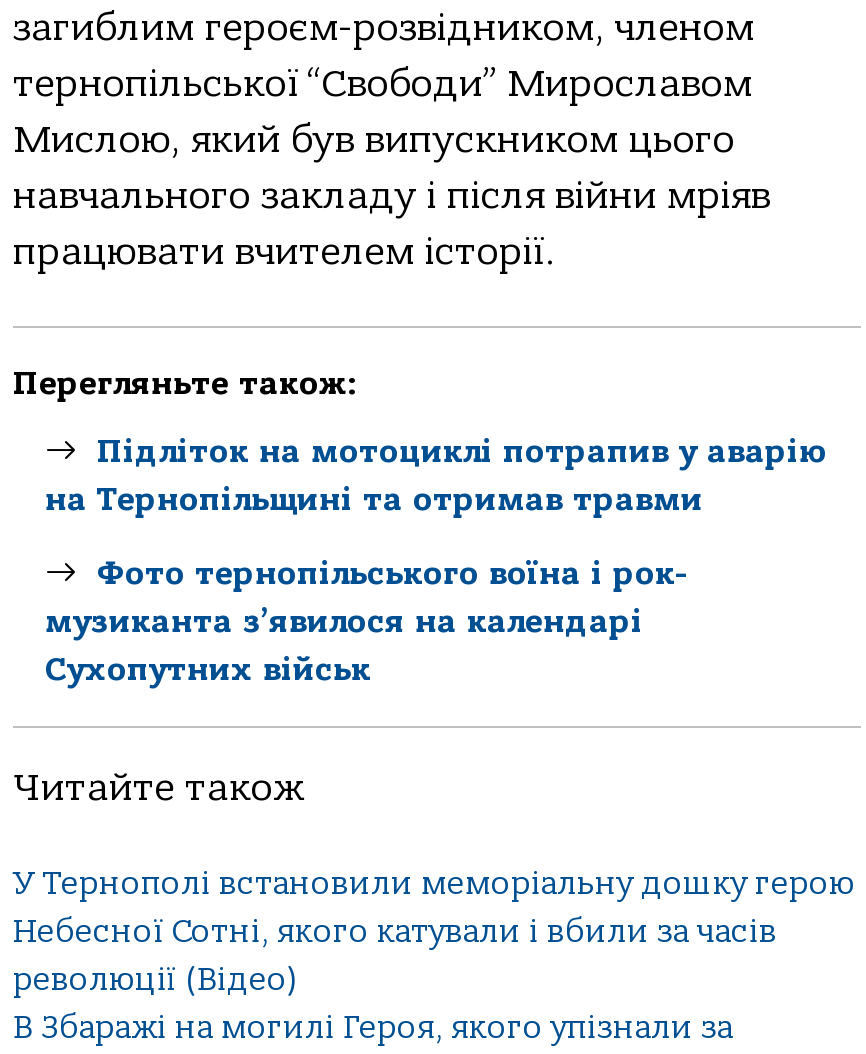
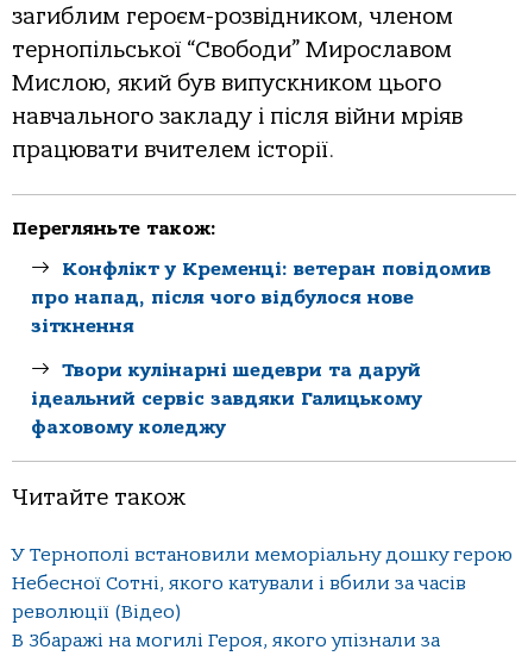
[45,434,825,518] Підліток на мотоциклі потрапив у аварію | на Тернопільщині та отримав травми -> [31,258,491,337] Конфлікт у Кременці: ветеран повідомив | про напад, після чого відбулося нове | зіткнення
[45,555,689,687] Фото тернопільського воїна і рок- | музиканта з’явилося на календарі | Сухопутних військ -> [31,359,422,438] Твори кулінарні шедеври та даруй | ідеальний сервіс завдяки Галицькому | фаховому коледжу

